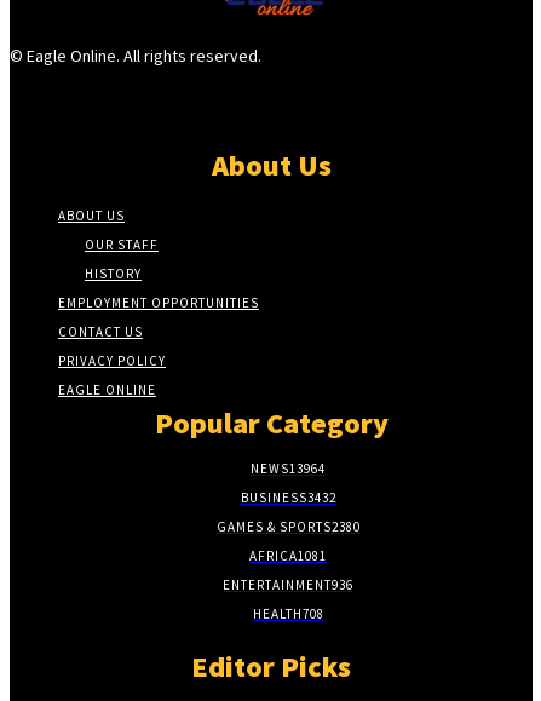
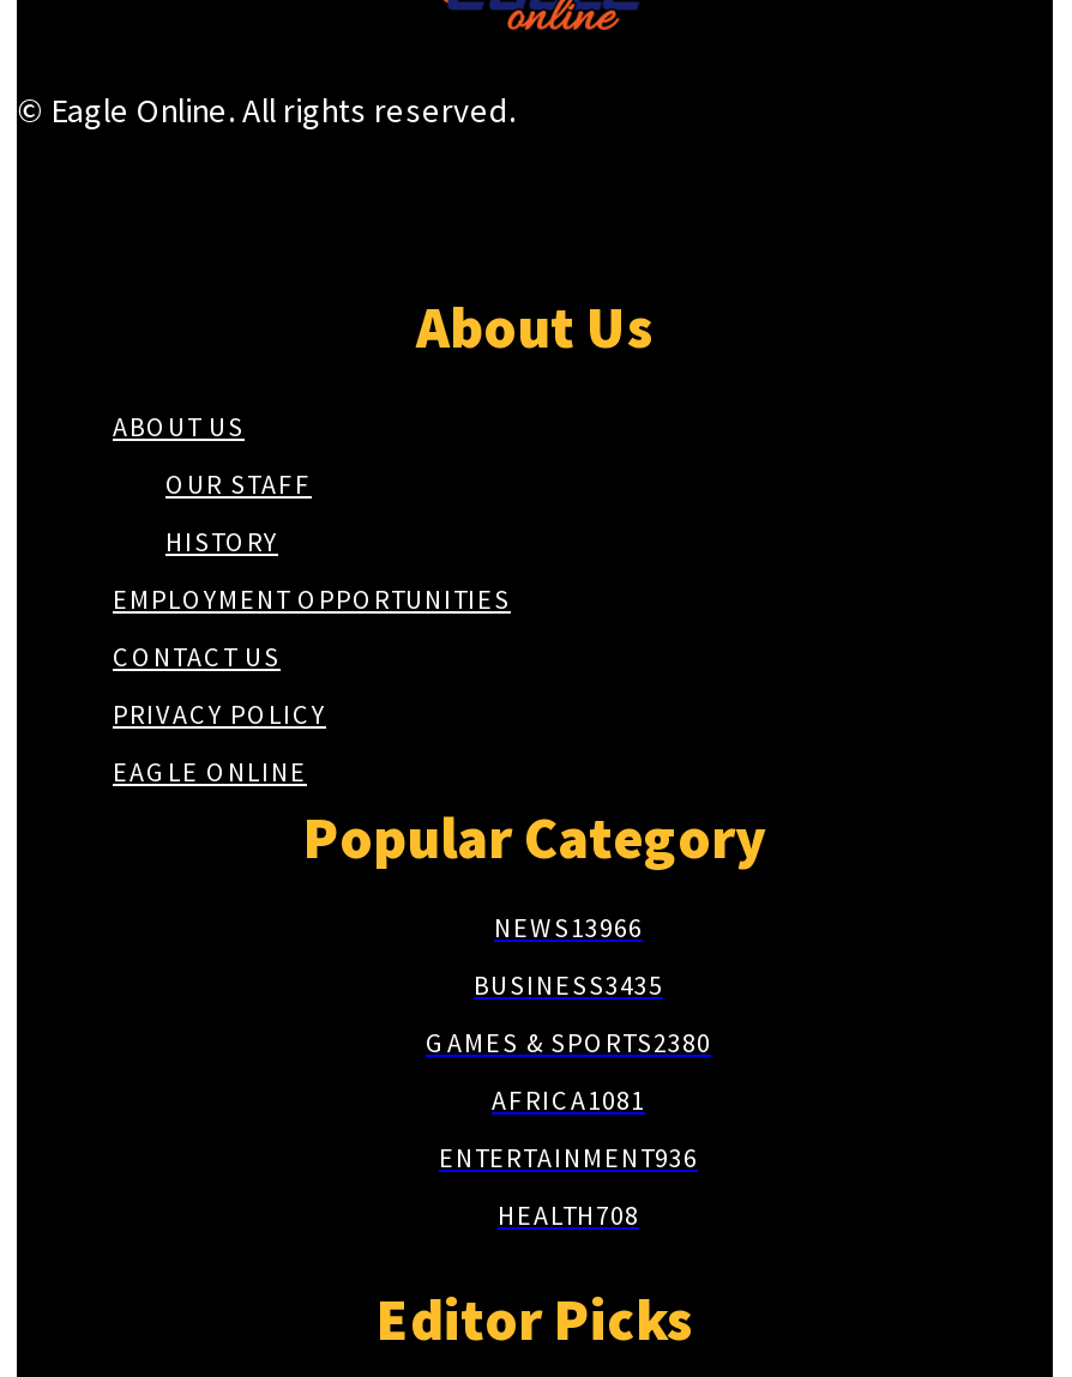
[251,460,326,477] NEWS 13964 -> [494,911,643,944] NEWS 13966
[240,489,336,506] BUSINESS3432 -> [474,968,663,1002] BUSINESS3435

